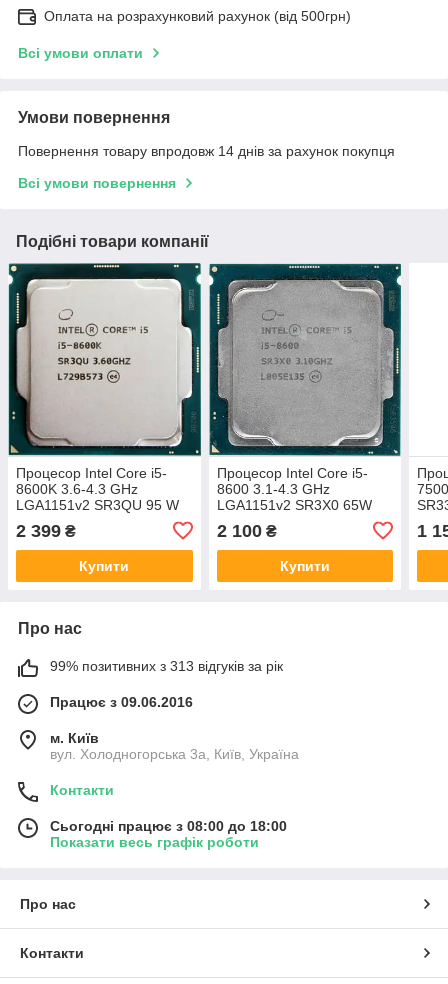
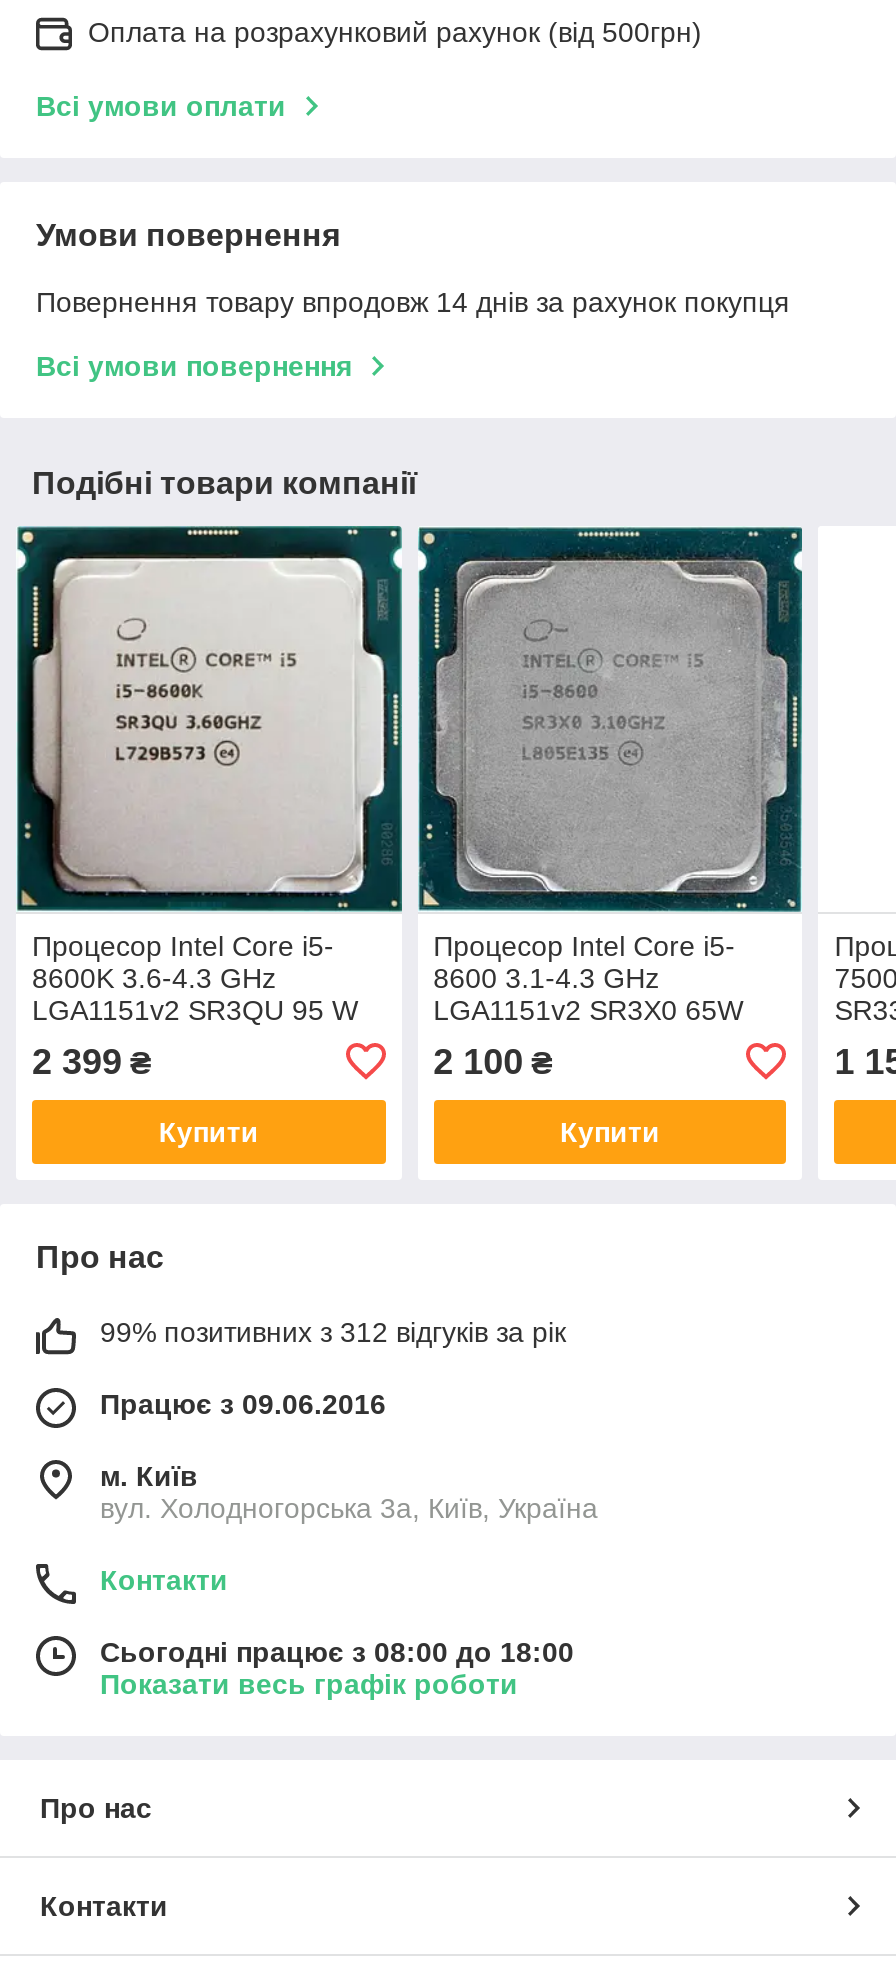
[50,658,283,674] 99% позитивних з 313 відгуків за рік -> [100,1316,566,1348] 99% позитивних з 312 відгуків за рік

